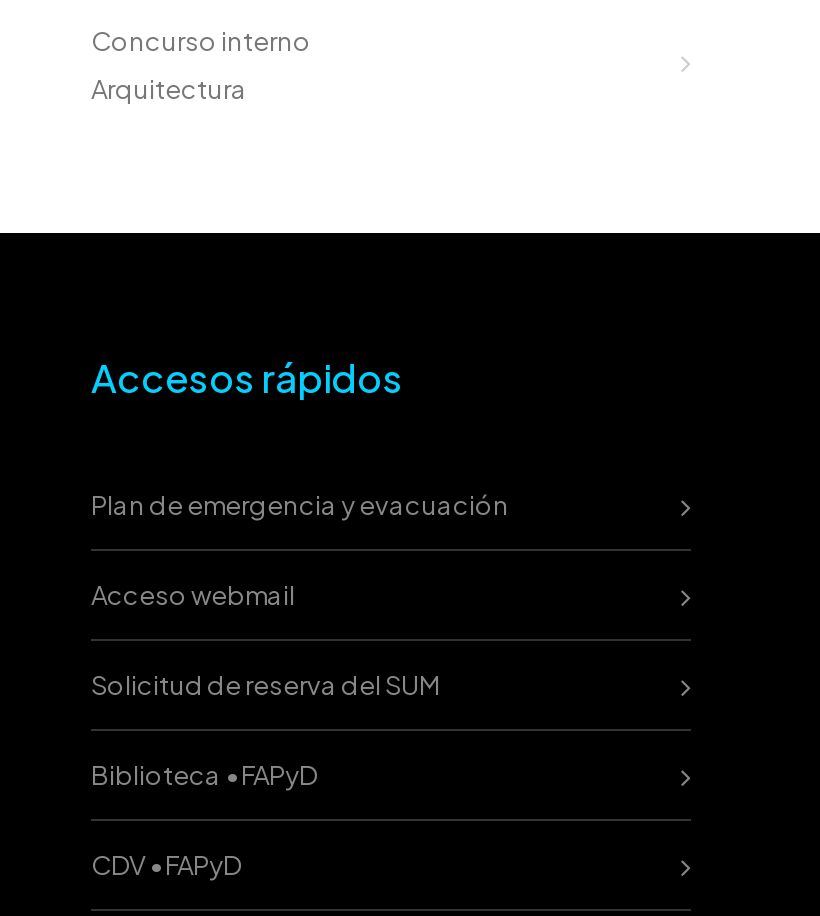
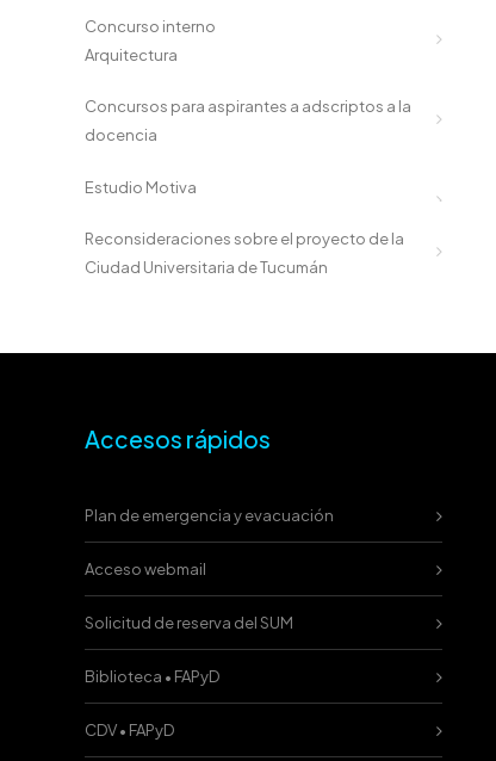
none -> [85,97,411,277] Concursos para aspirantes a adscriptos a la | docencia | Estudio Motiva | Reconsideraciones sobre el proyecto de la | Ciudad Universitaria de Tucumán

